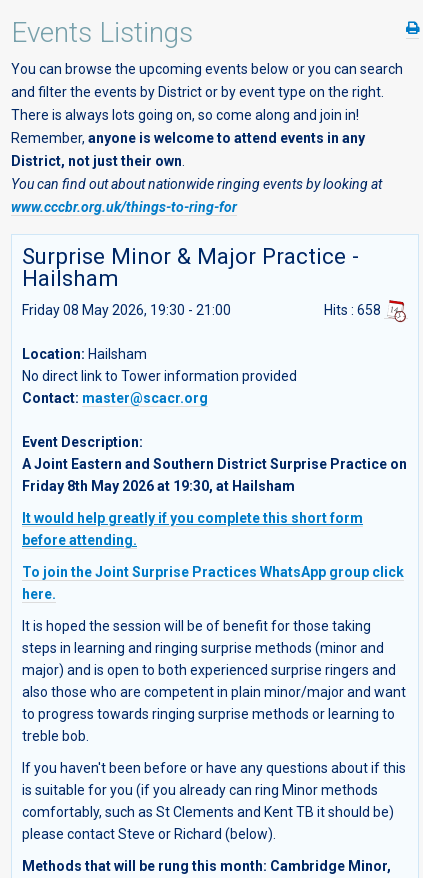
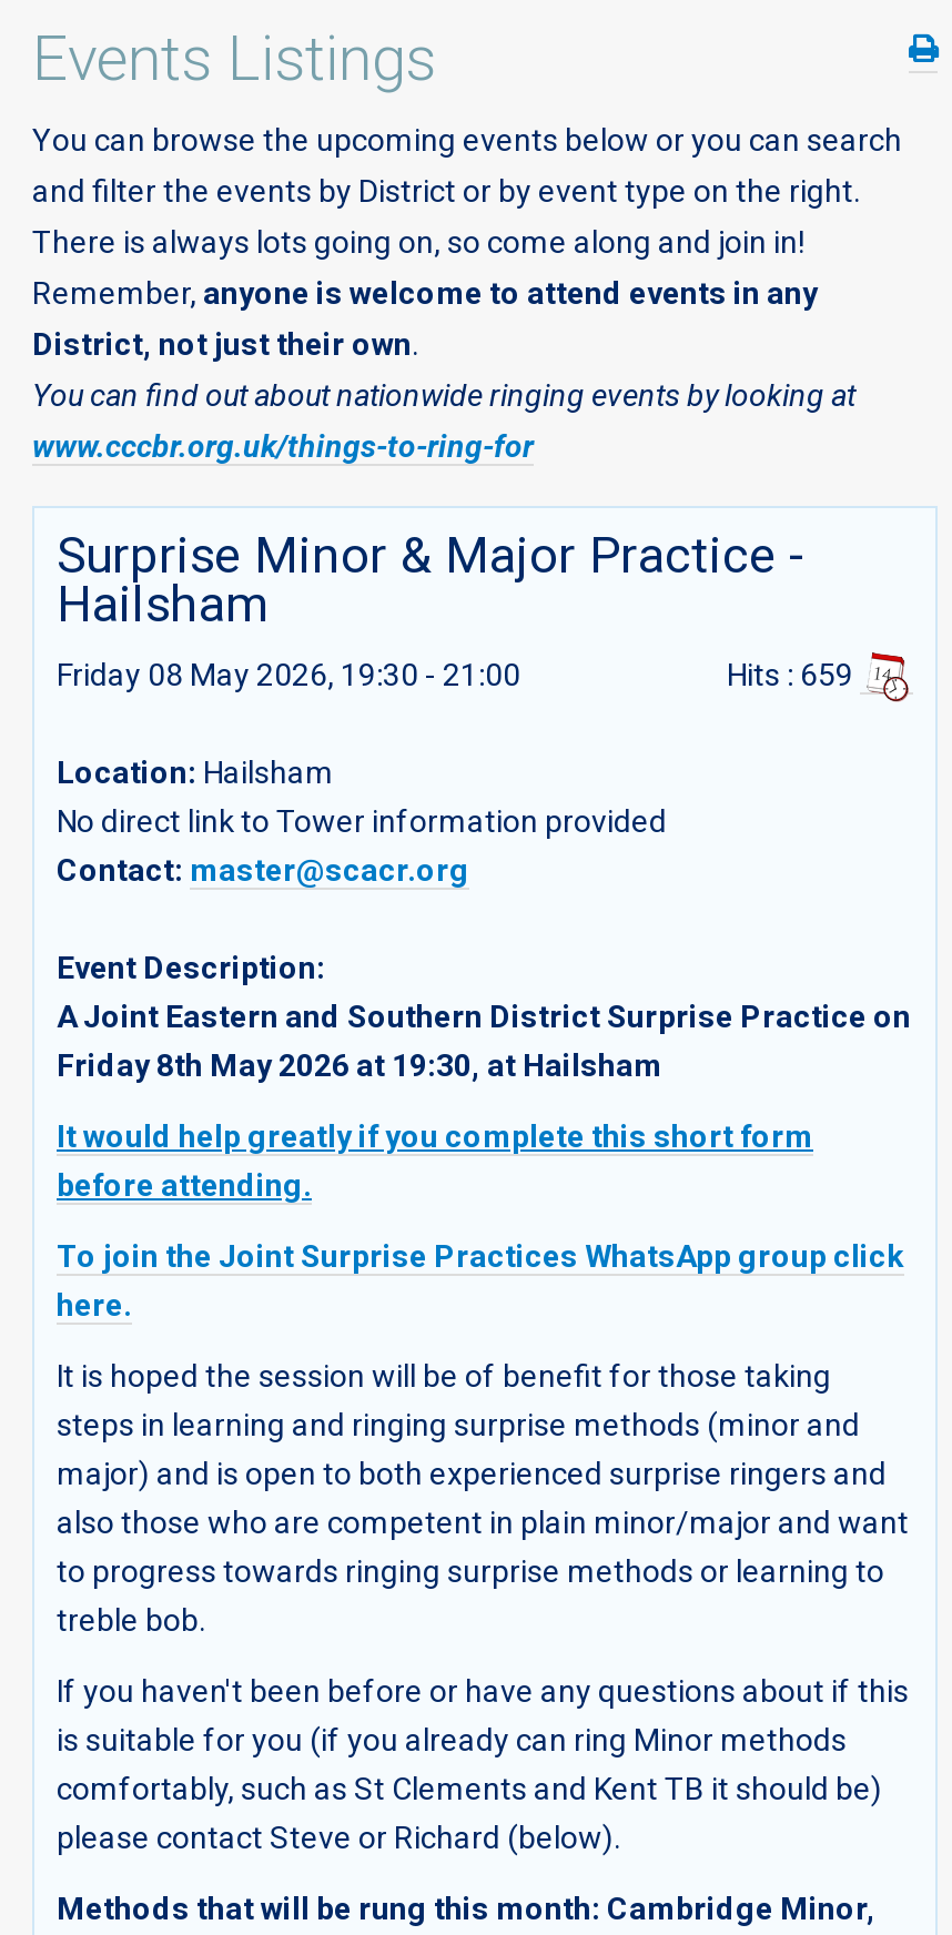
[324,302,384,318] Hits: 658 -> [727,657,860,692] Hits: 659

